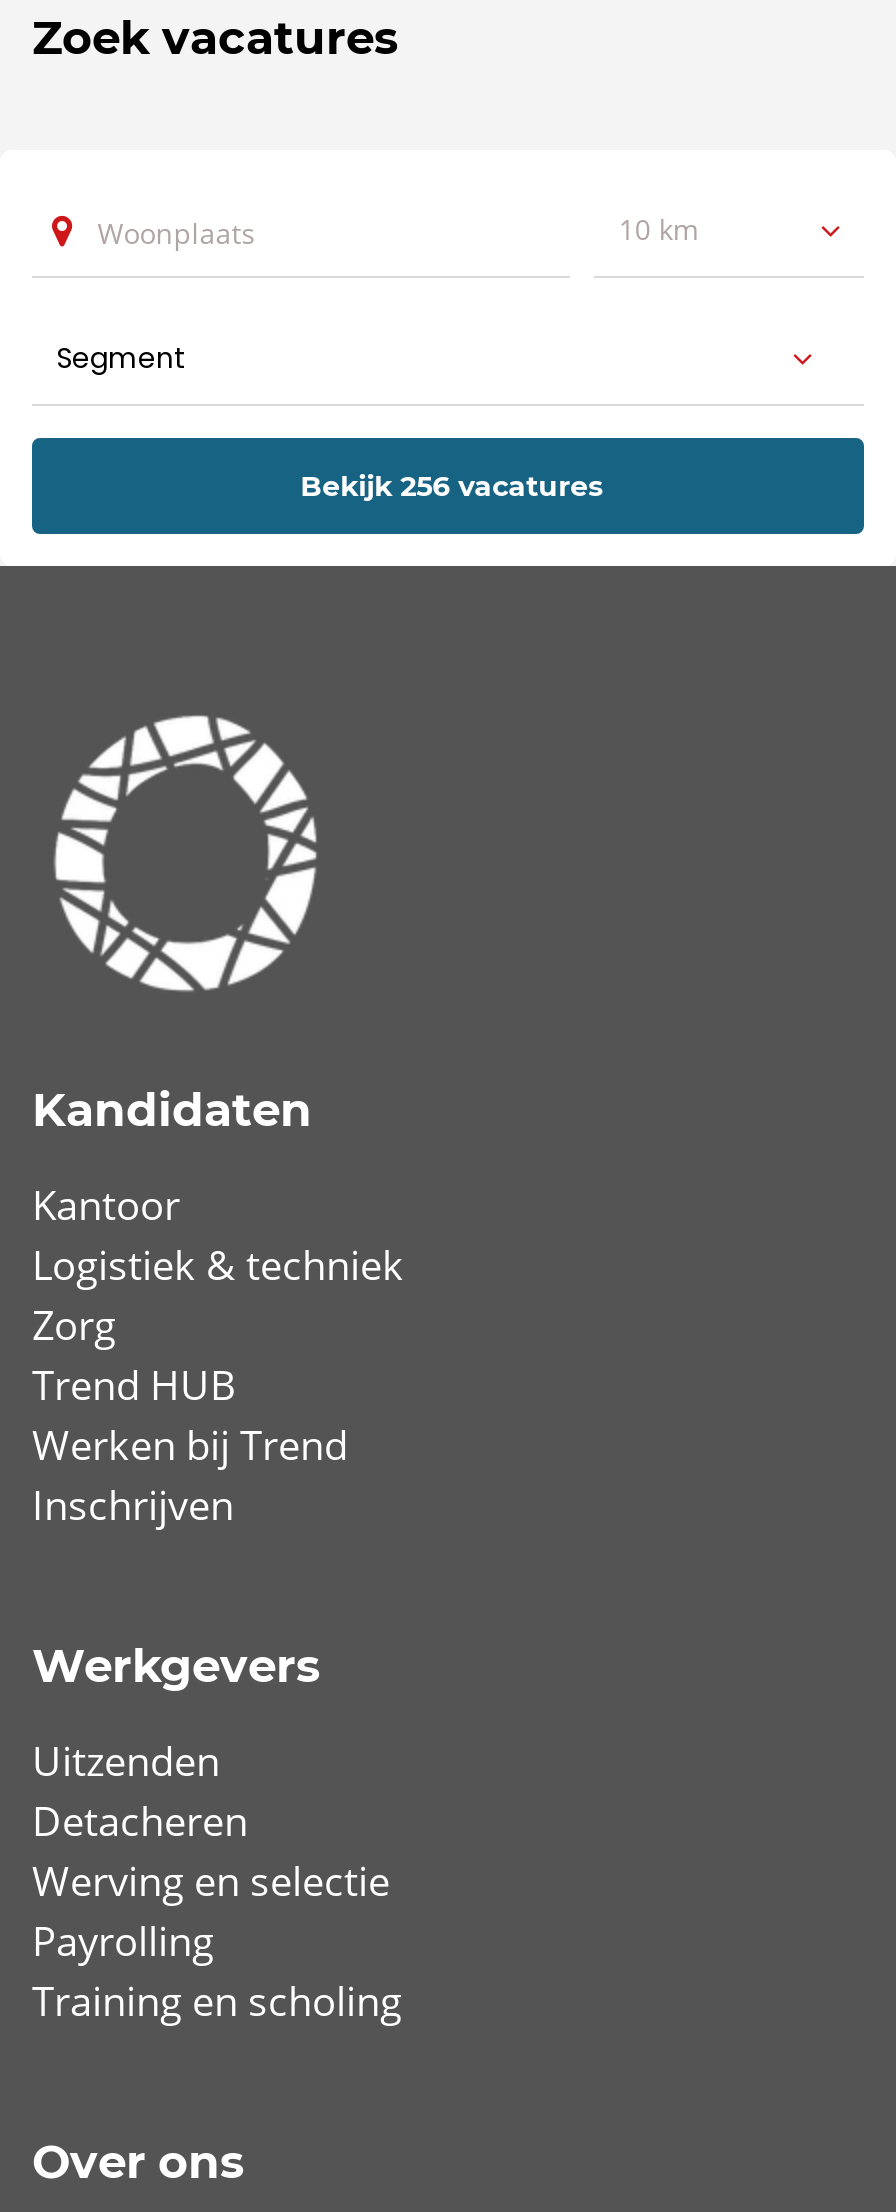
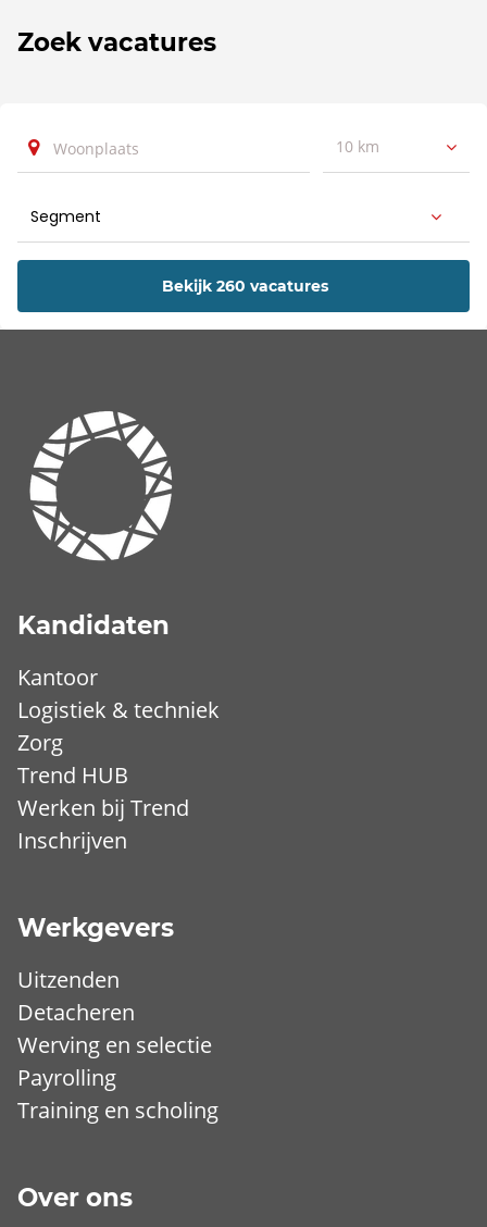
[300,467,602,503] Bekijk 256 vacatures -> [162,276,328,296] Bekijk 260 vacatures

